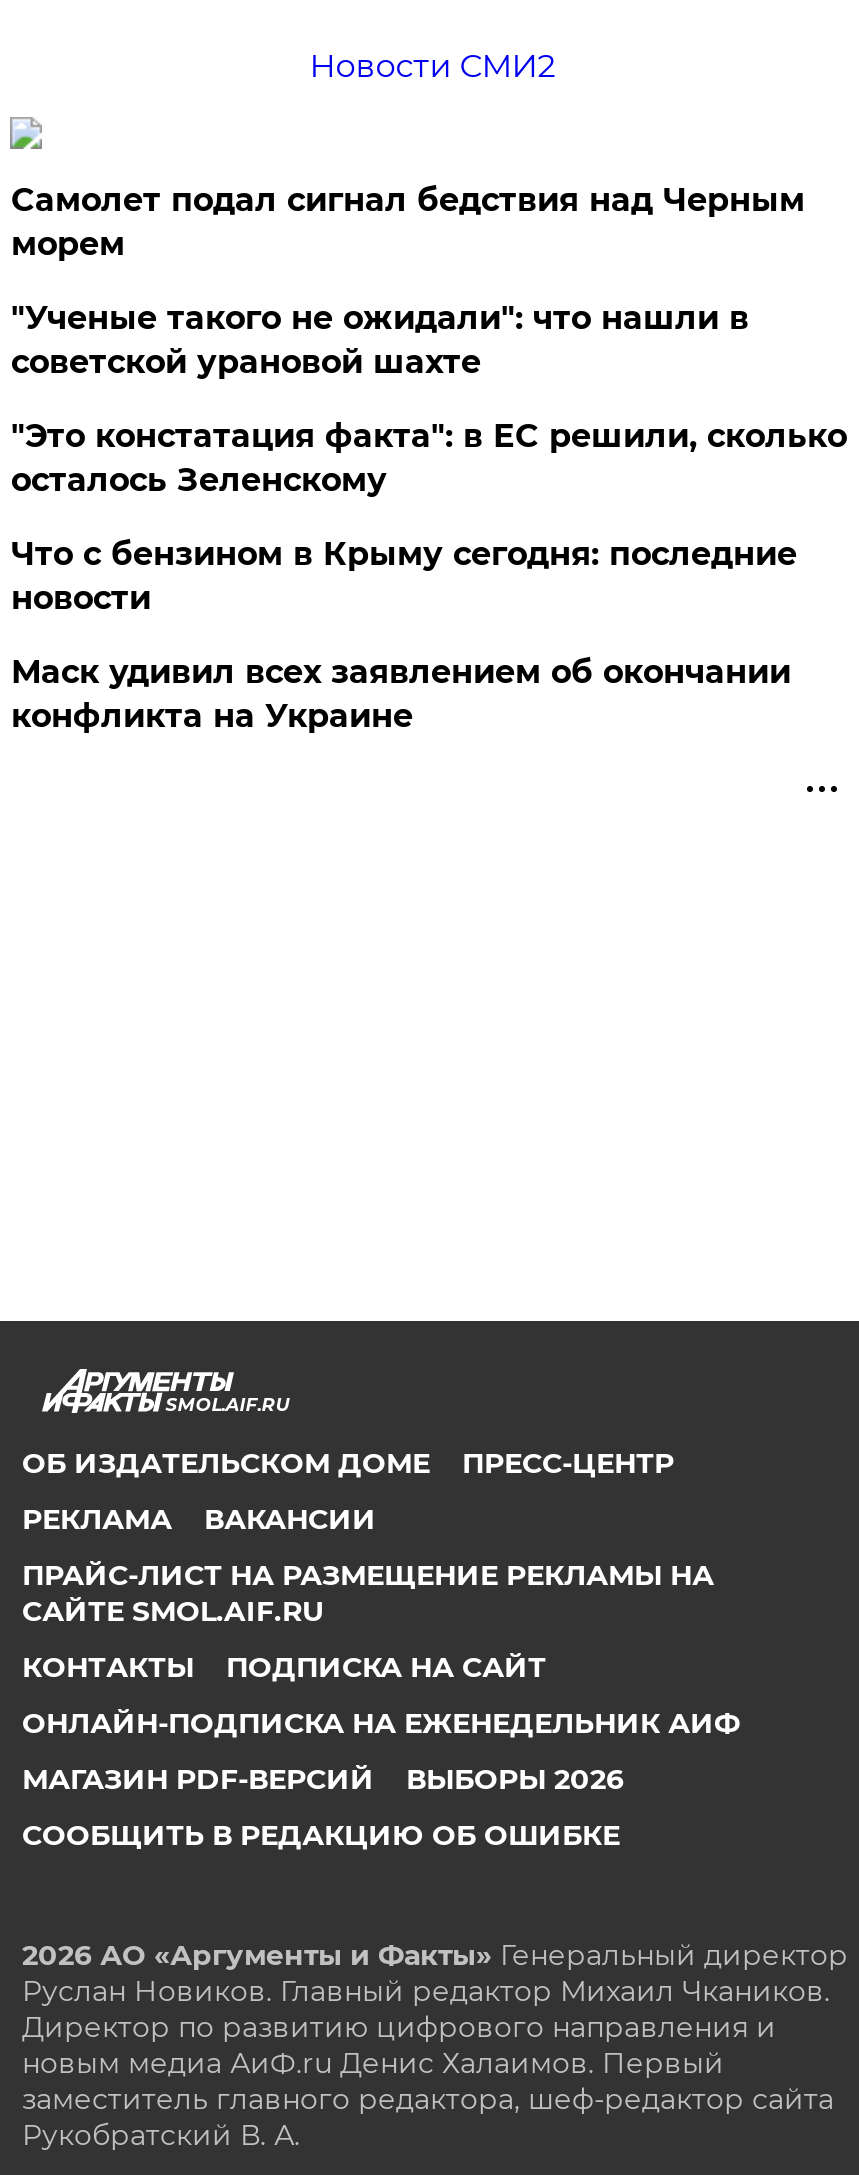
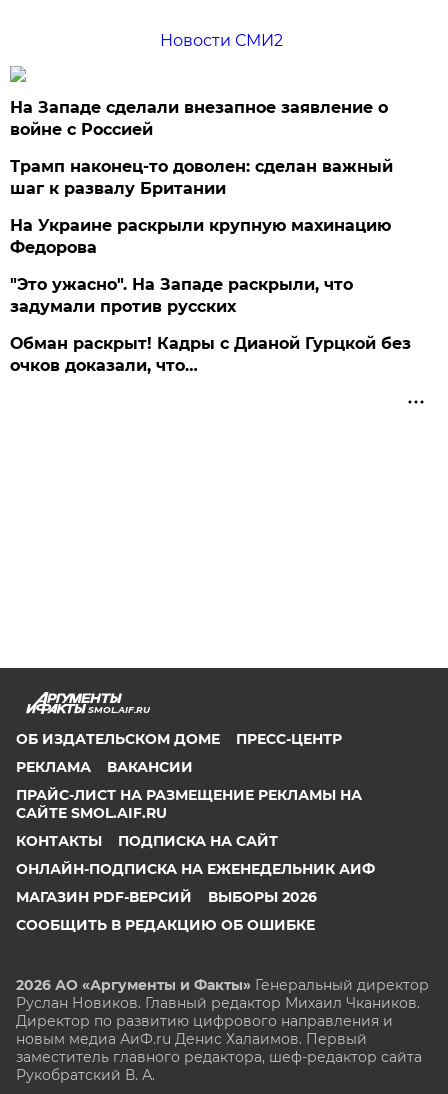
[11,181,805,263] Самолет подал сигнал бедствия над Черным | морем -> [10,98,388,139] На Западе сделали внезапное заявление о | войне с Россией
[11,299,749,381] "Ученые такого не ожидали": что нашли в | советской урановой шахте -> [10,157,393,198] Трамп наконец-то доволен: сделан важный | шаг к развалу Британии
[11,417,847,499] "Это констатация факта": в ЕС решили, сколько | осталось Зеленскому -> [10,216,391,257] На Украине раскрыли крупную махинацию | Федорова
[11,535,797,617] Что с бензином в Крыму сегодня: последние | новости -> [10,275,353,316] "Это ужасно". На Западе раскрыли, что | задумали против русских
[11,653,791,735] Маск удивил всех заявлением об окончании | конфликта на Украине -> [10,334,411,375] Обман раскрыт! Кадры с Дианой Гурцкой без | очков доказали, что…

